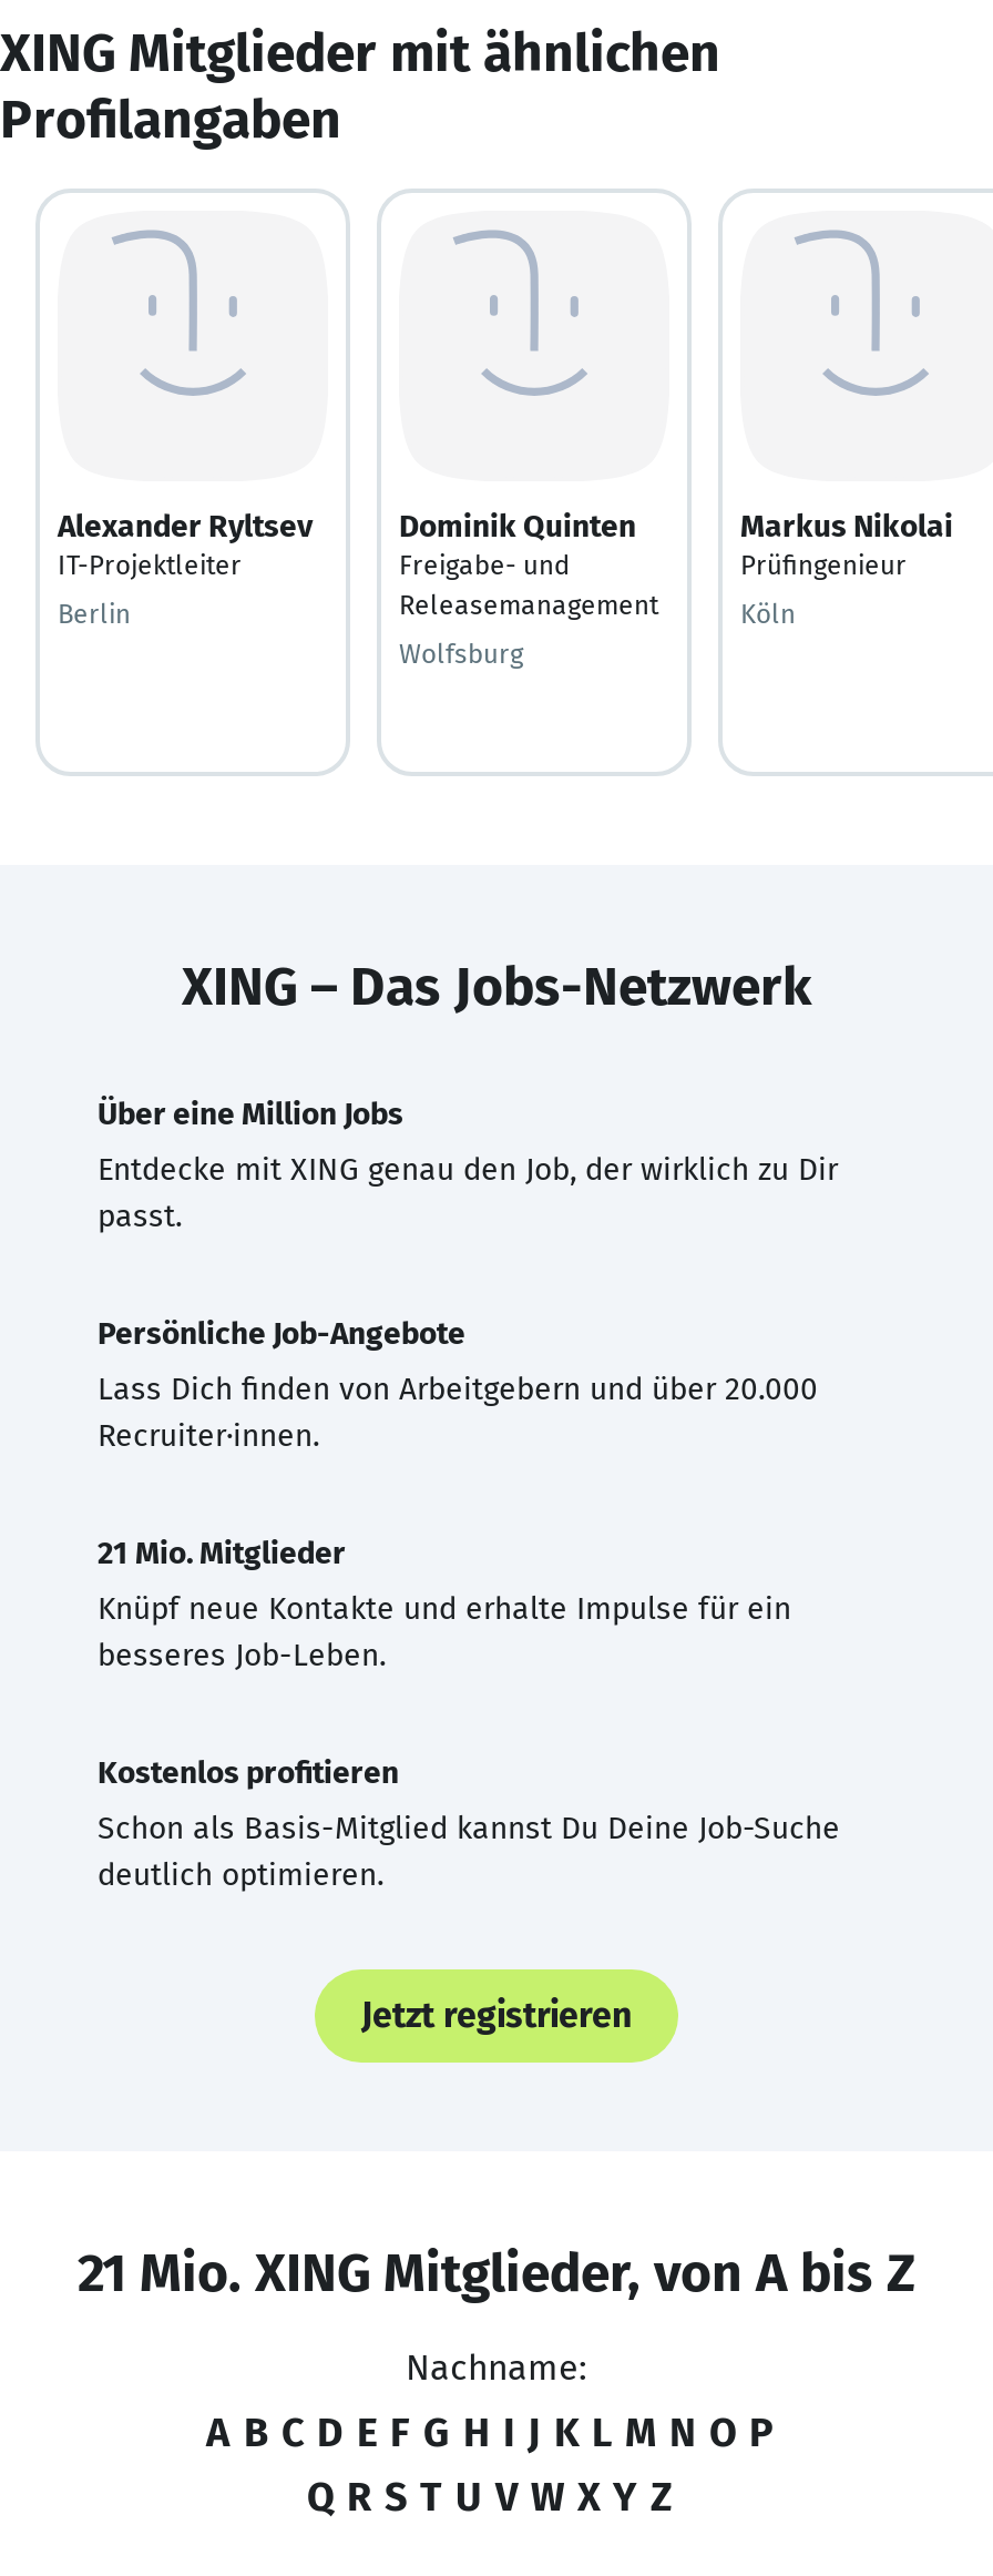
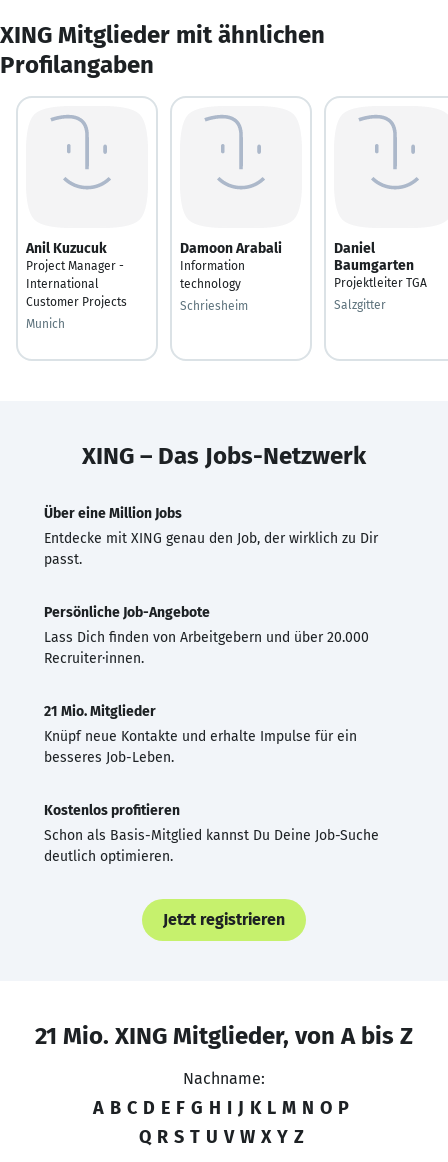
[58,507,313,580] Alexander Ryltsev | IT-Projektleiter -> [26,239,127,308] Anil Kuzucuk | Project Manager - | International | Customer Projects
[399,507,658,620] Dominik Quinten | Freigabe- und | Releasemanagement -> [180,239,282,290] Damoon Arabali | Information | technology
[740,507,953,580] Markus Nikolai | Prüfingenieur -> [334,239,427,289] Daniel | Baumgarten | Projektleiter TGA
[58,598,131,629] Berlin -> [26,316,65,330] Munich
[740,598,796,629] Köln -> [334,297,386,311] Salzgitter
[399,638,523,669] Wolfsburg -> [180,298,248,312] Schriesheim

